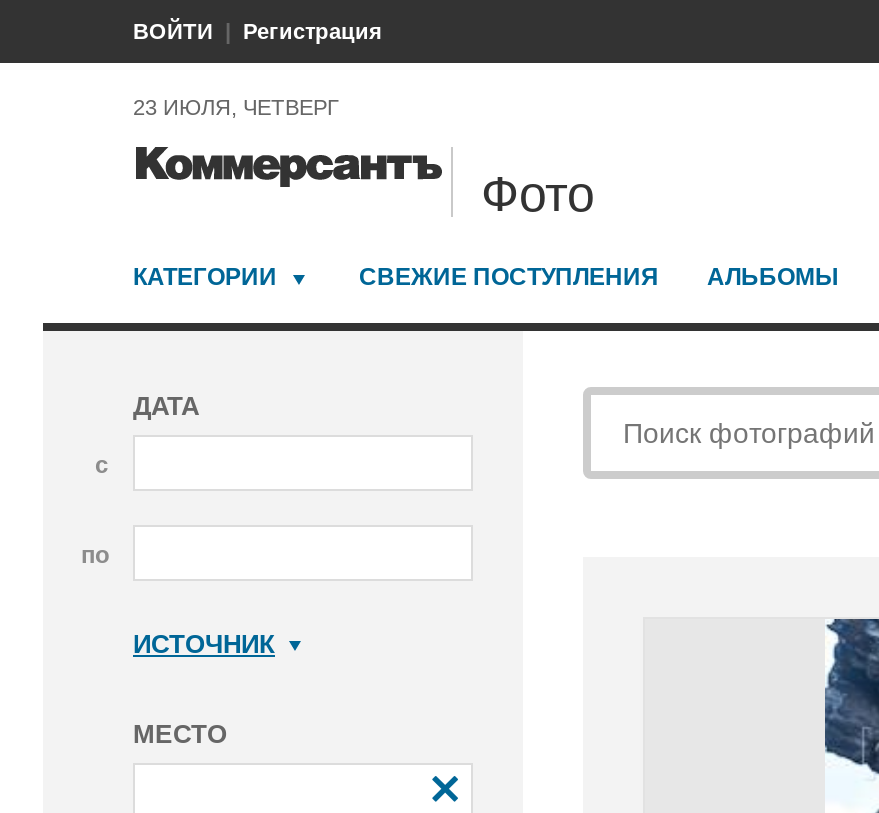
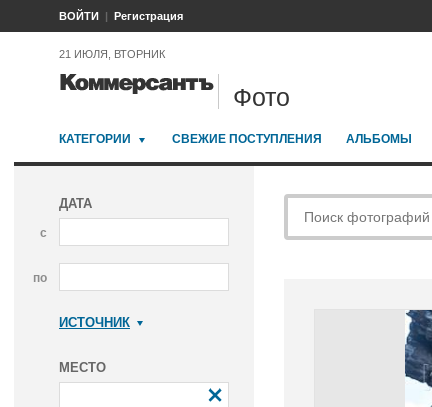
[133,95,339,119] 23 ИЮЛЯ, ЧЕТВЕРГ -> [59,48,165,60] 21 ИЮЛЯ, ВТОРНИК

